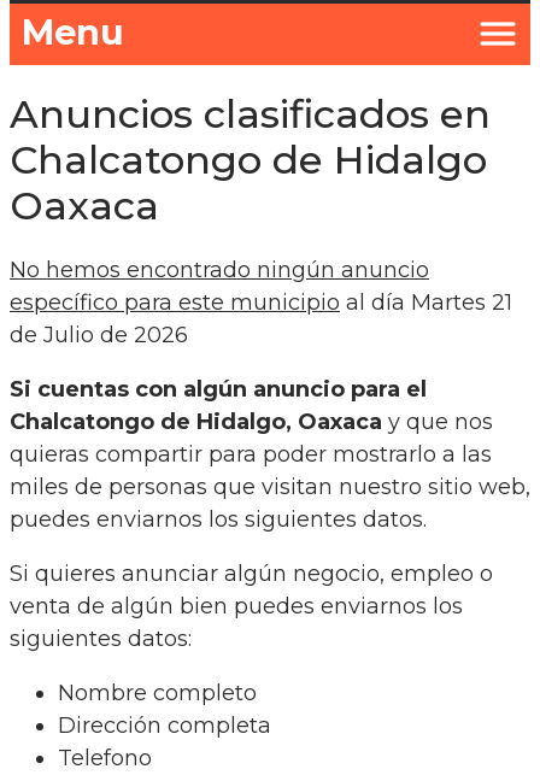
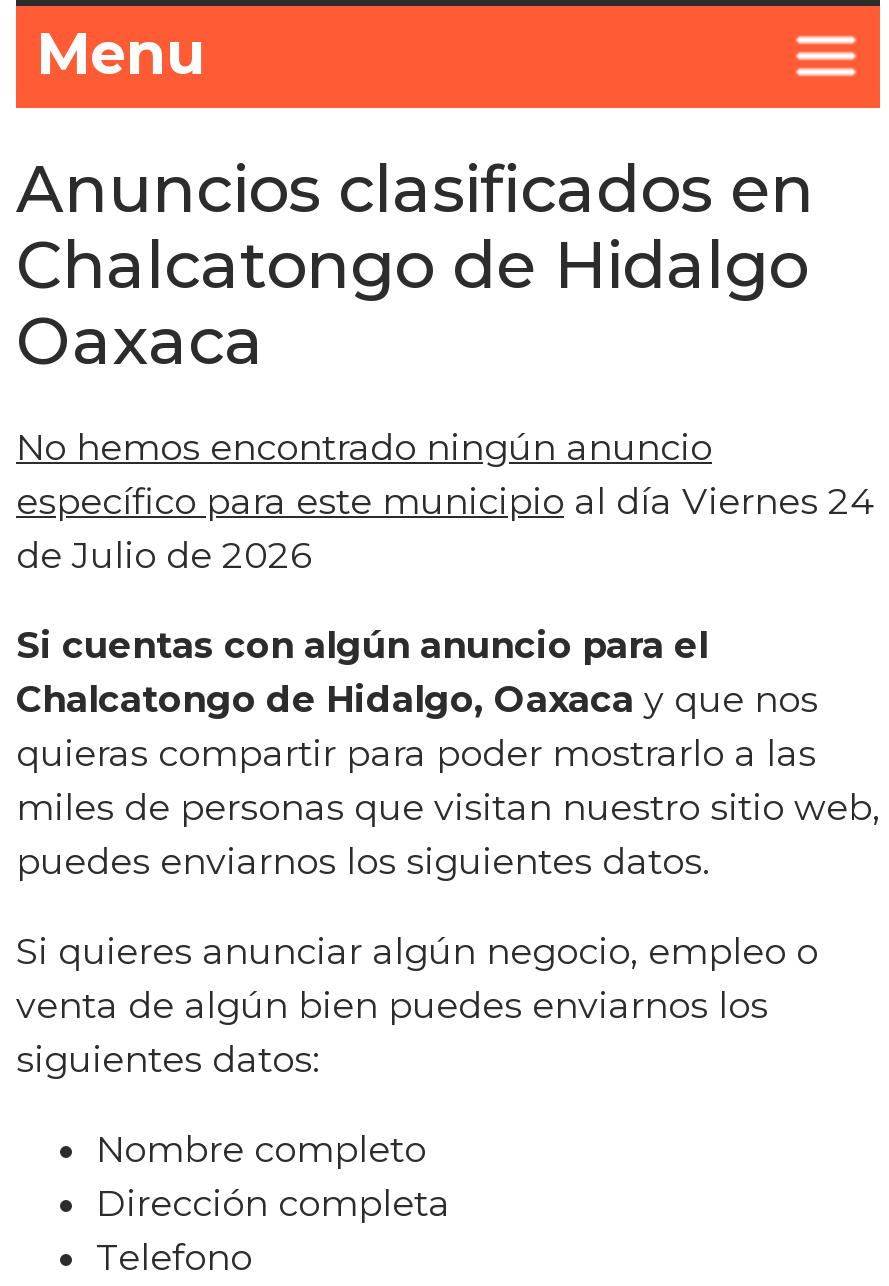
[10,290,512,316] específico para este municipio al día Martes 21 -> [16,481,874,525] específico para este municipio al día Viernes 24

